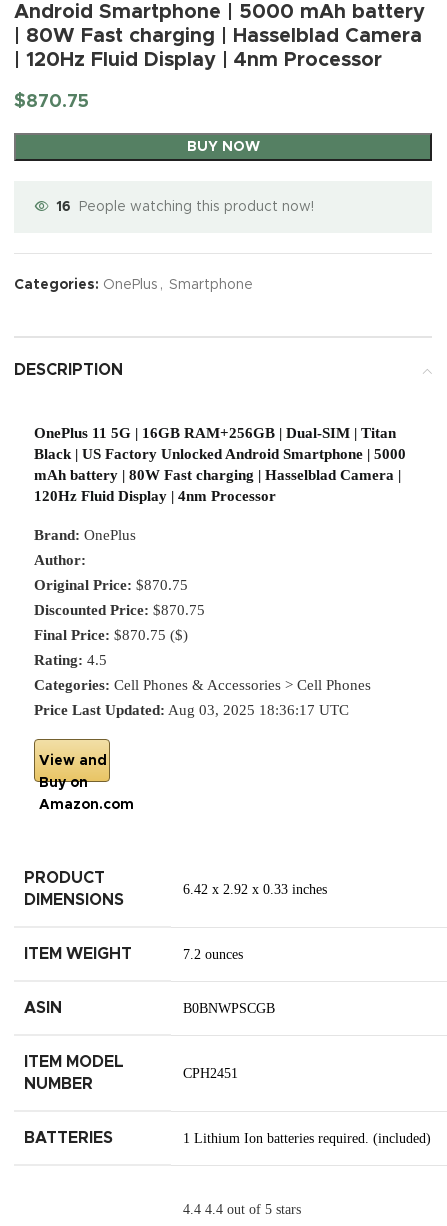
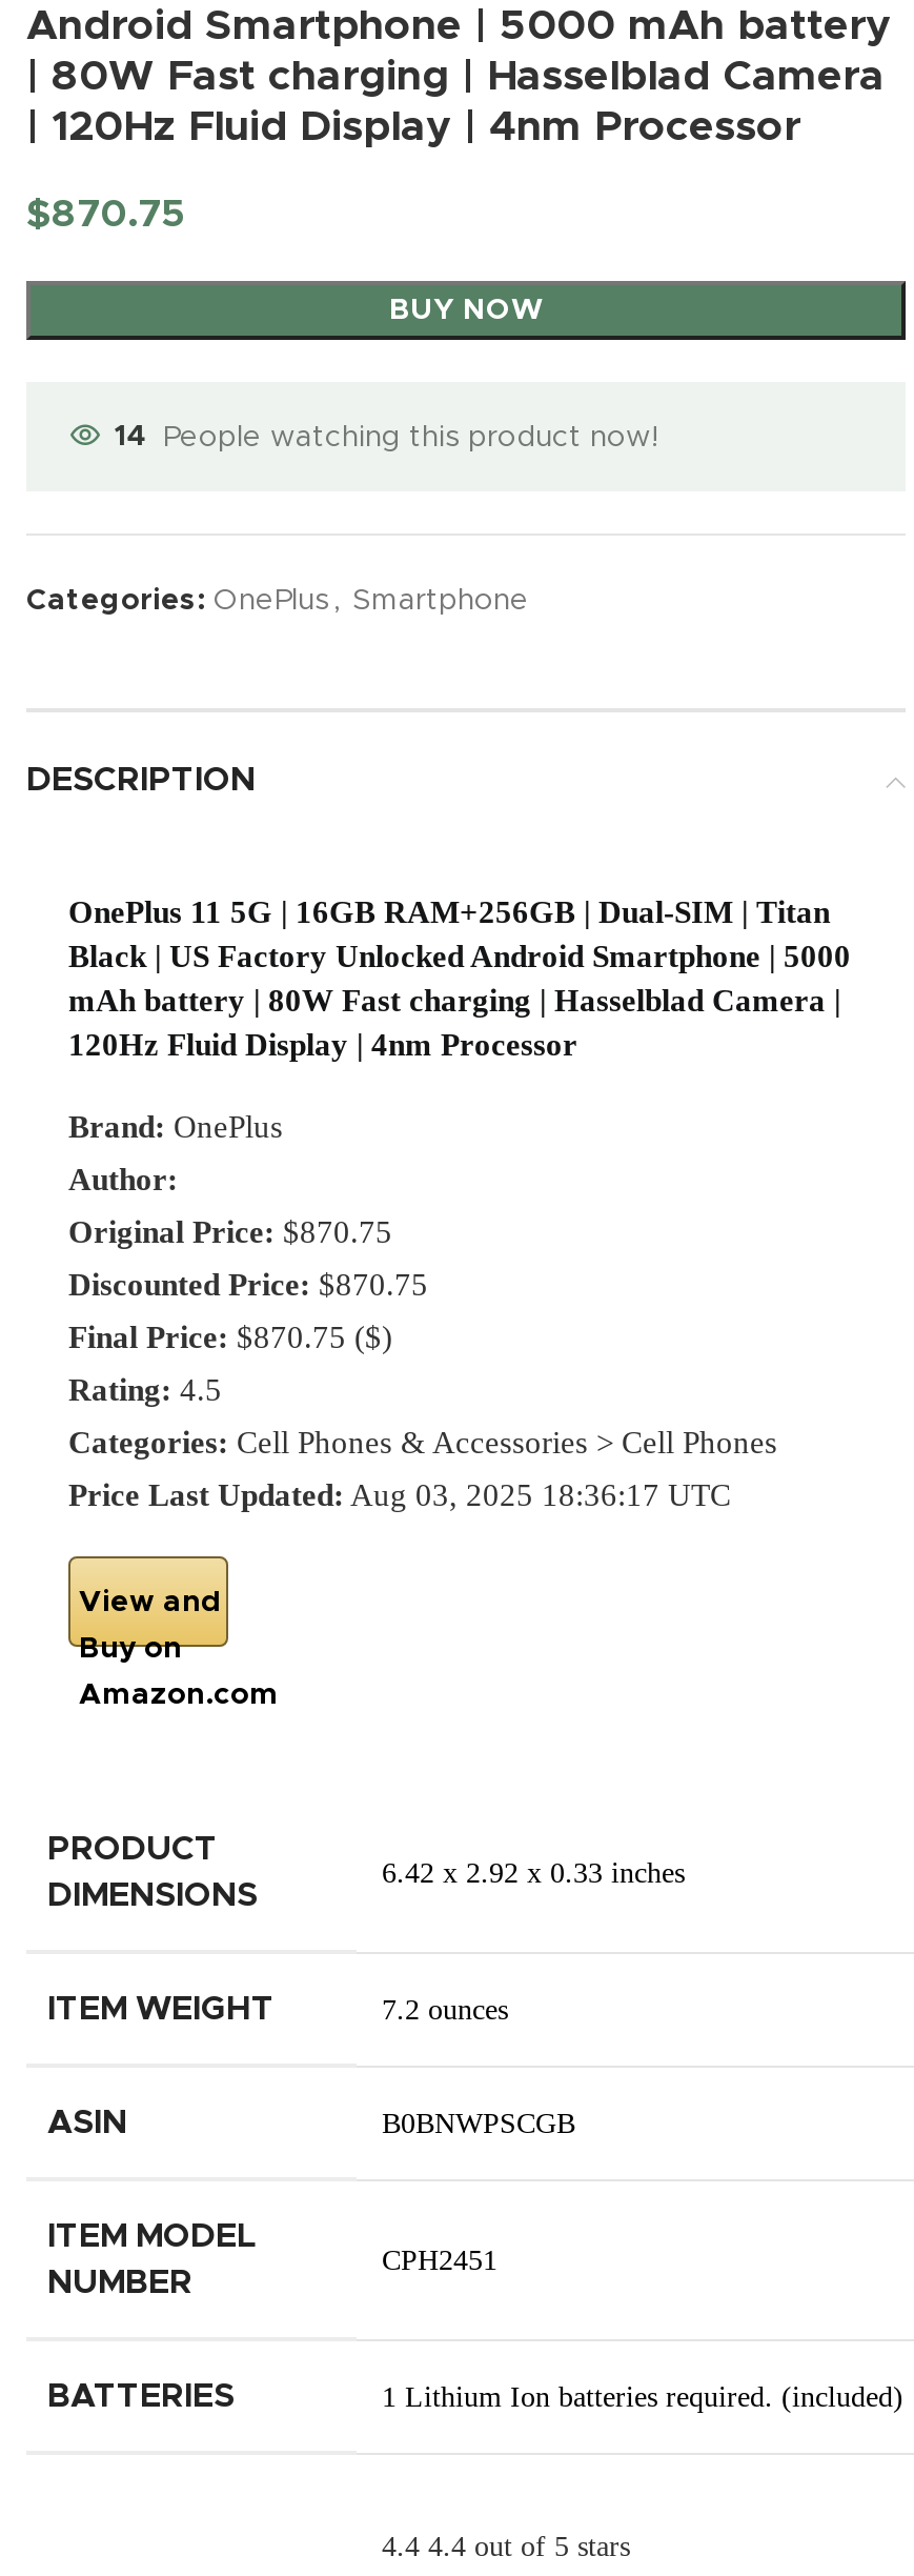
[56,200,314,214] 16 People watching this product now! -> [115,422,657,451] 14 People watching this product now!

